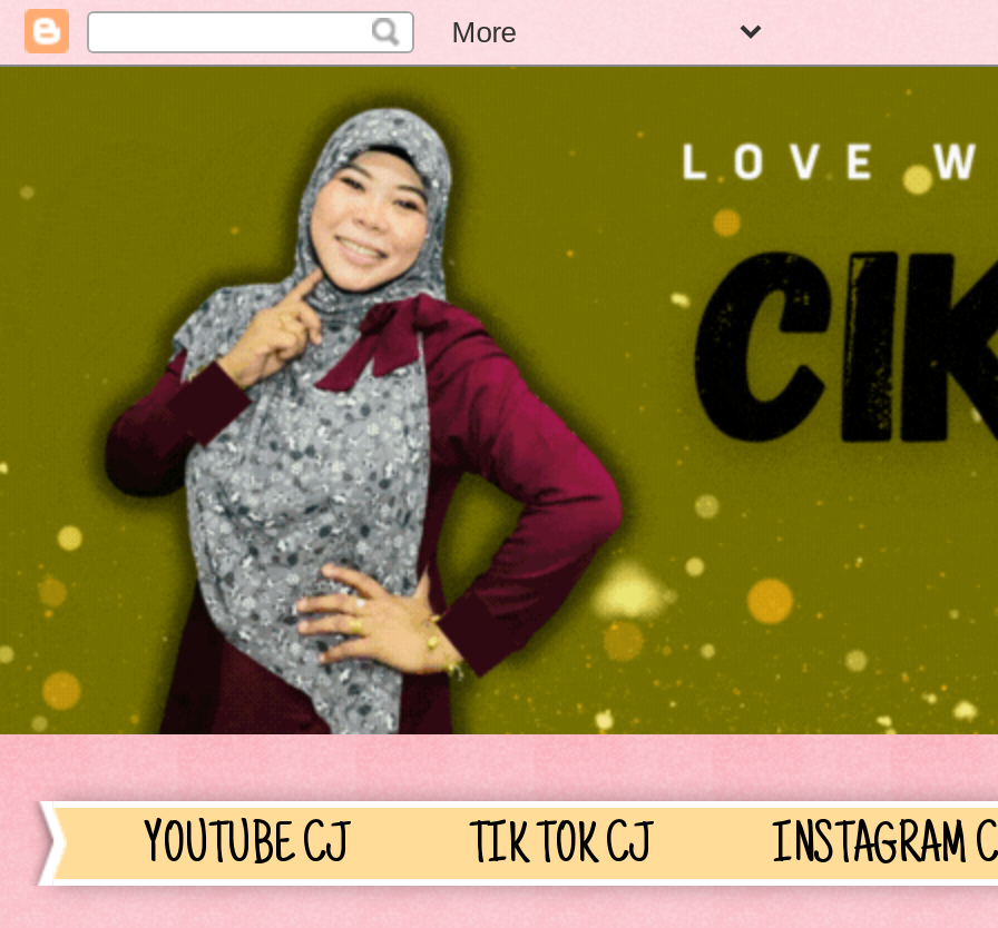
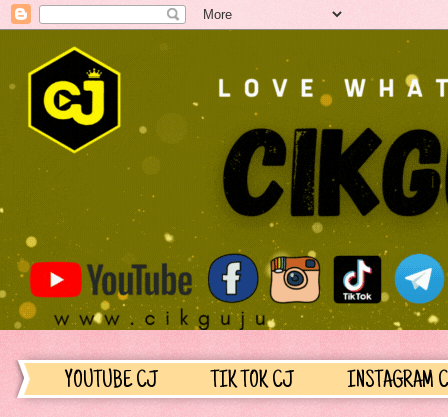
[62,93,991,737] [image] -> [27,43,445,331] [image]

